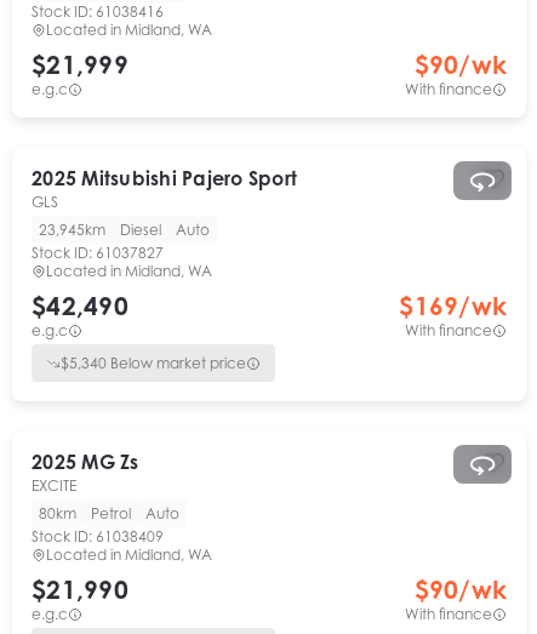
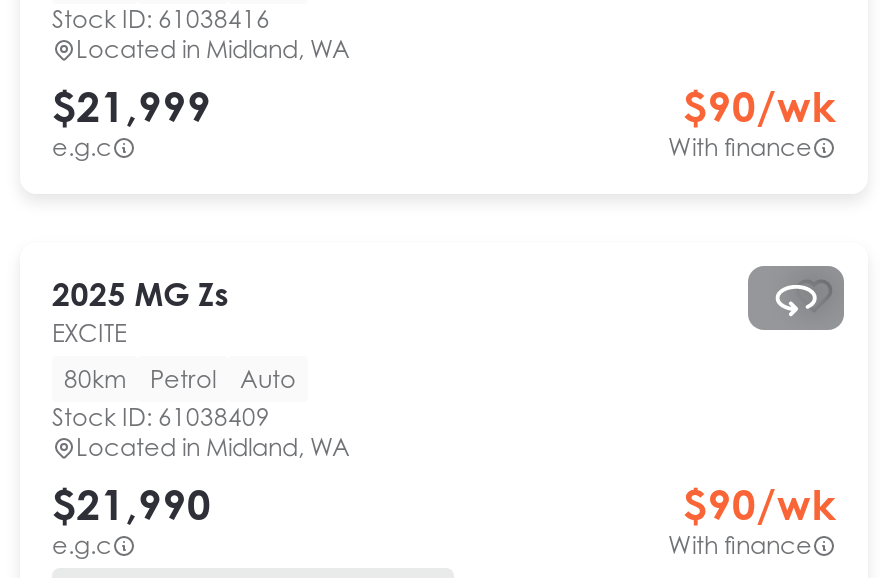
[32,166,297,339] 2025 Mitsubishi Pajero Sport | GLS | 23,945km | Diesel | Auto | Stock ID: 61037827 | Located in Midland, WA | $42,490 | e.g.c -> none
[61,290,507,372] $169/wk | With finance | $5,340 Below market price -> none

